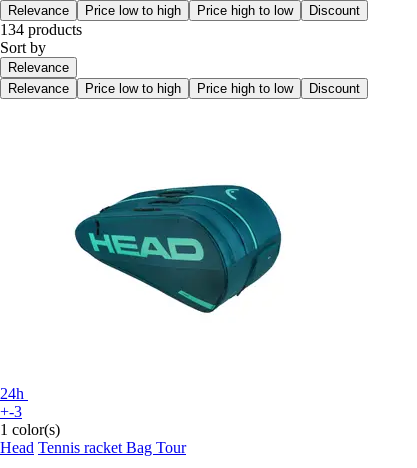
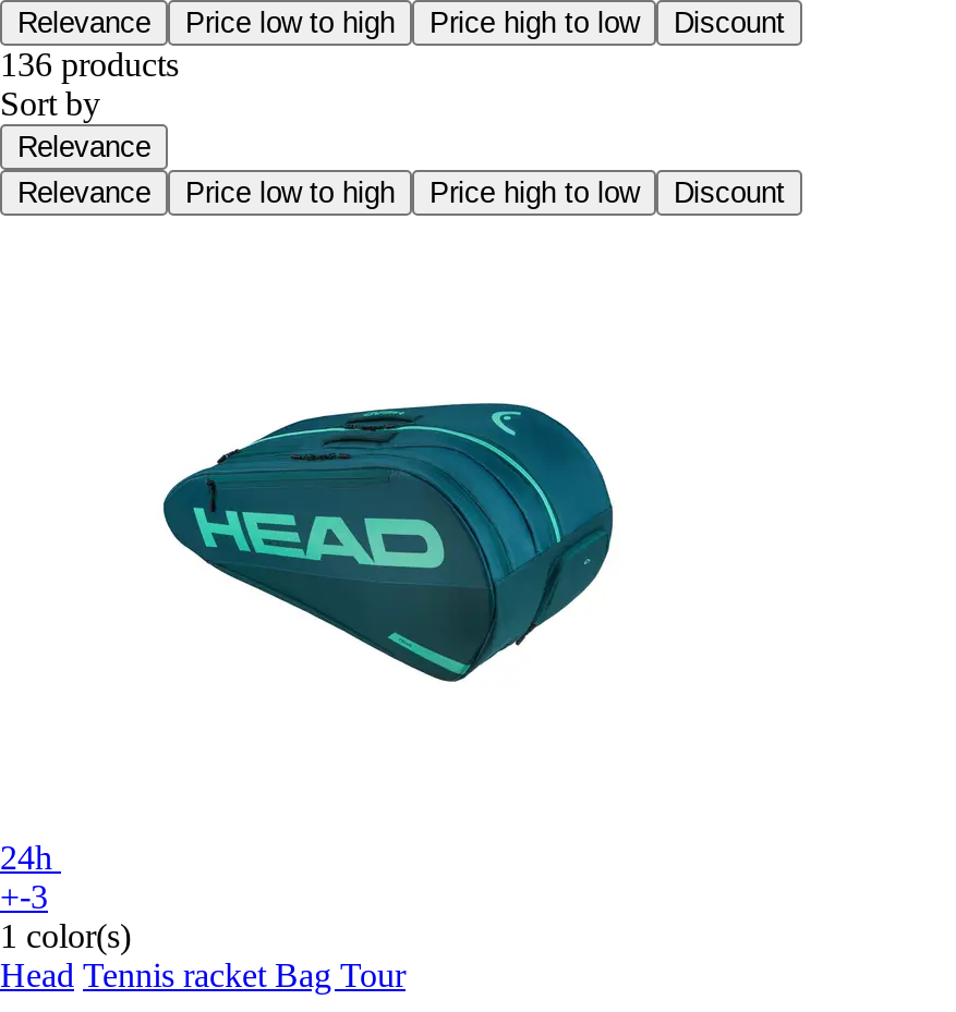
[0,21,82,38] 134 products -> [0,46,179,83] 136 products

